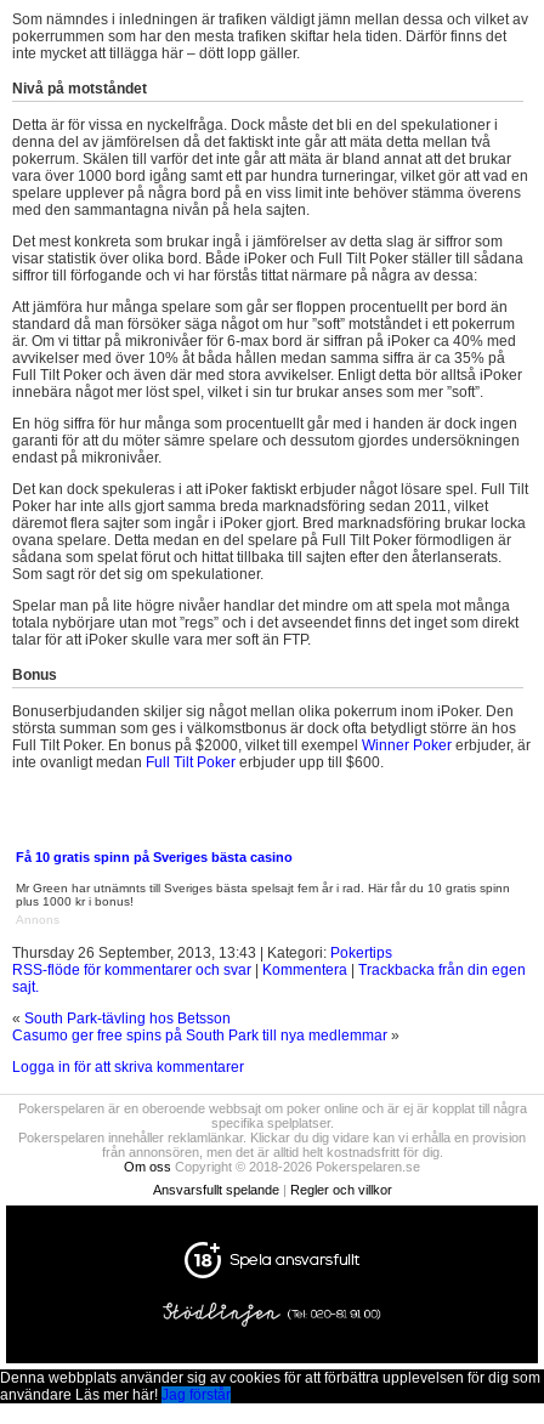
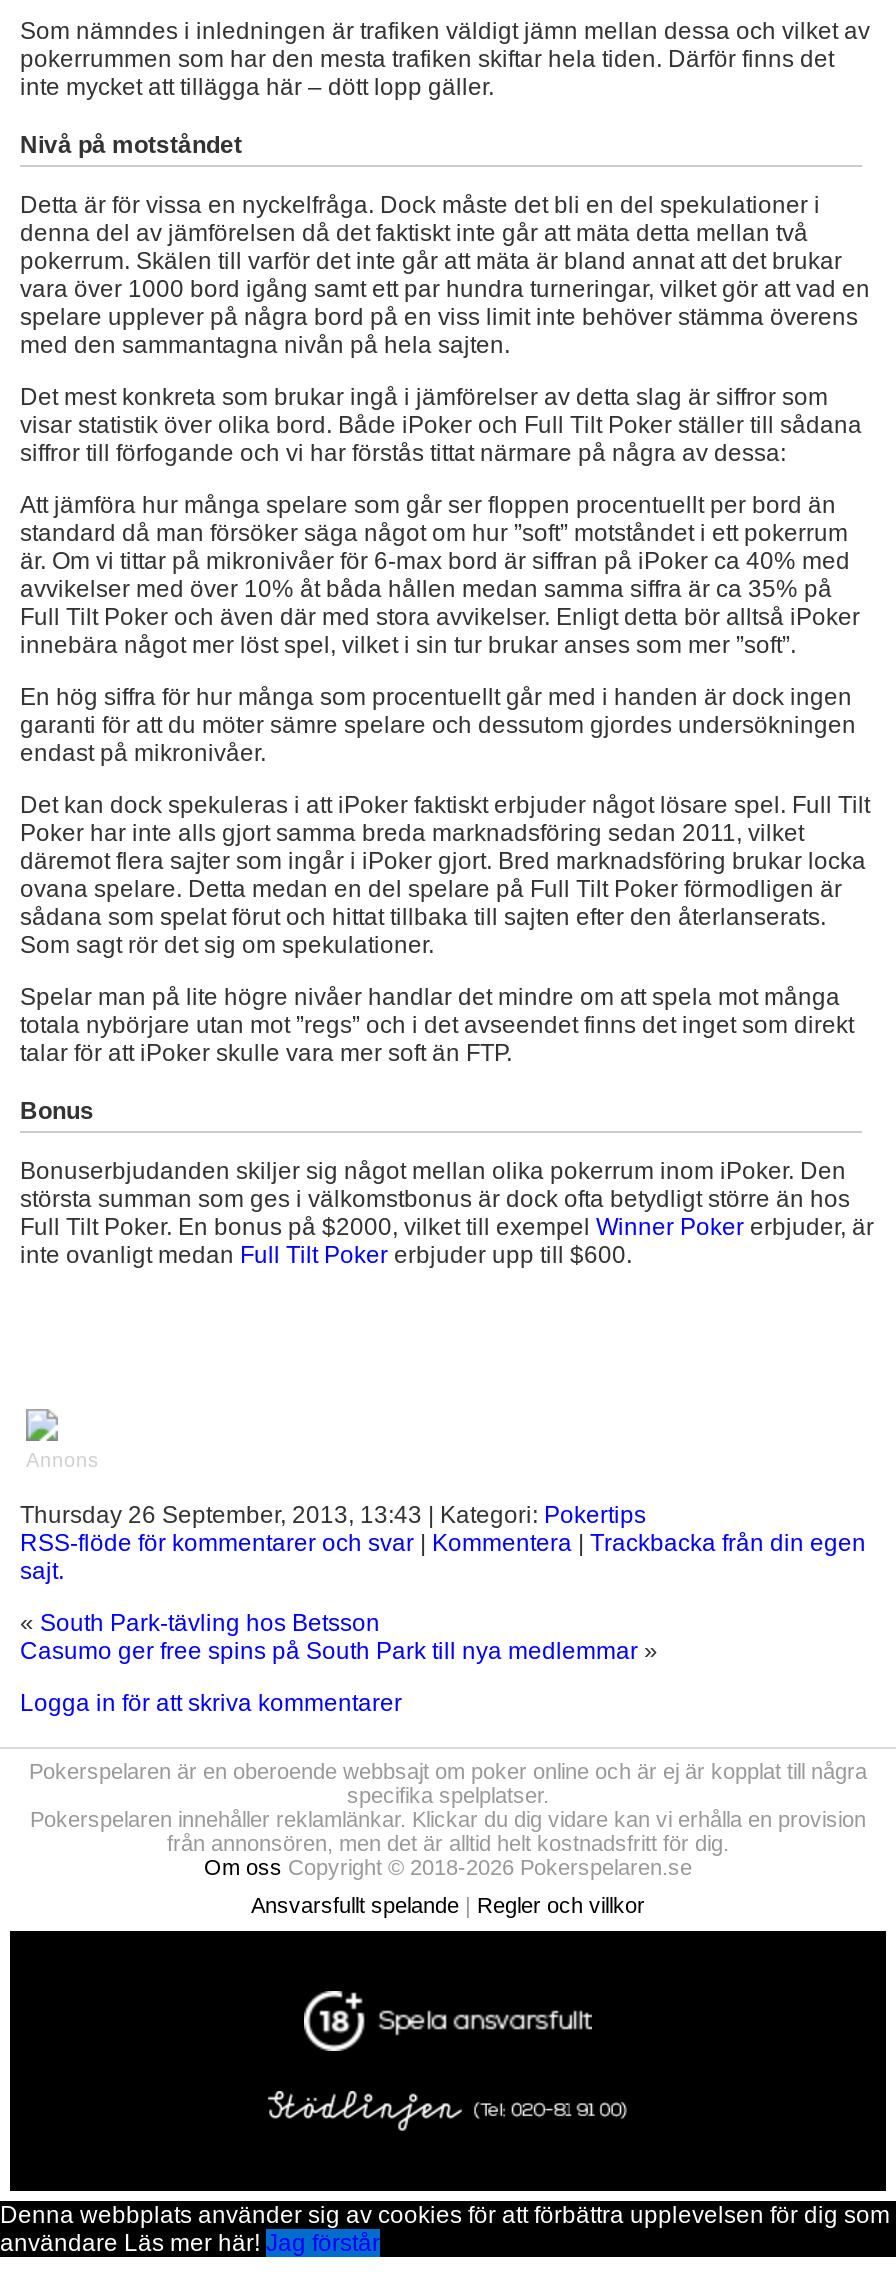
[16,850,510,908] Få 10 gratis spinn på Sveriges bästa casino | Mr Green har utnämnts till Sveriges bästa spelsajt fem år i rad. Här får du 10 gratis spinn | plus 1000 kr i bonus! -> none

